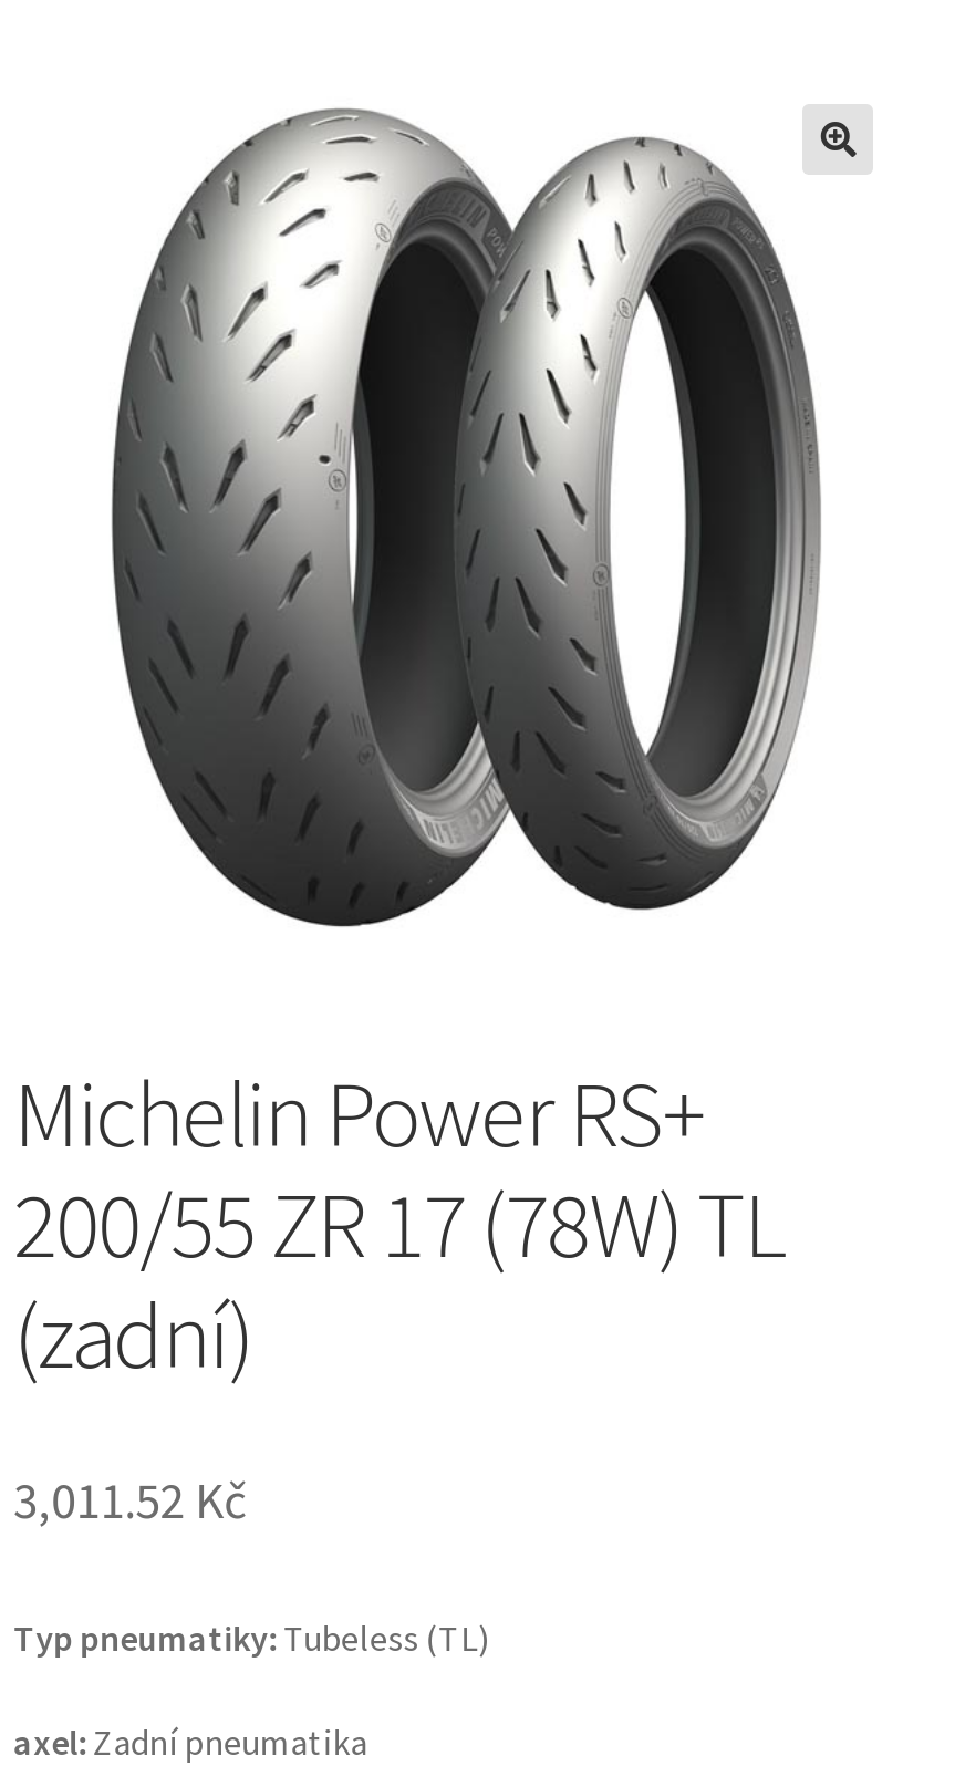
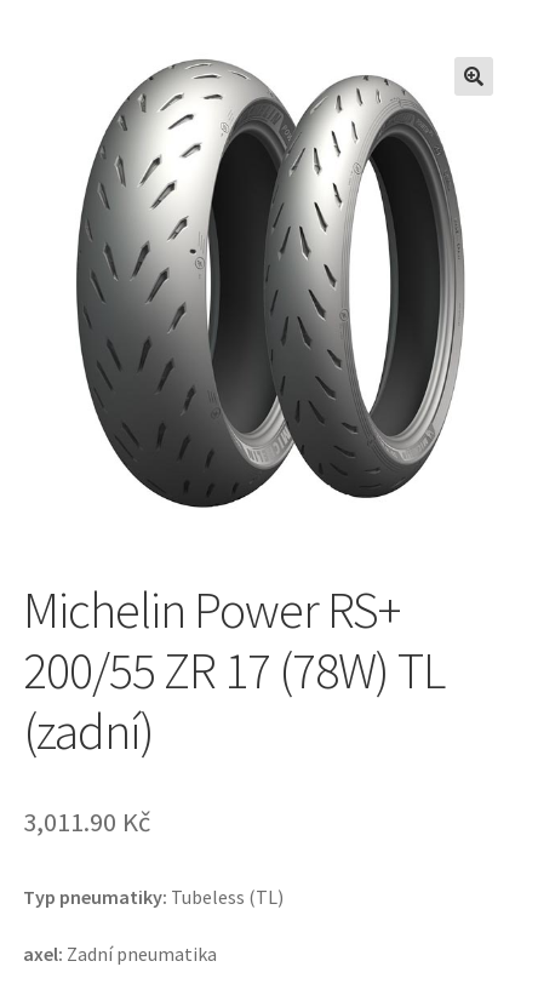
[14,1469,246,1531] 3,011.52 Kč -> [23,804,150,838] 3,011.90 Kč

